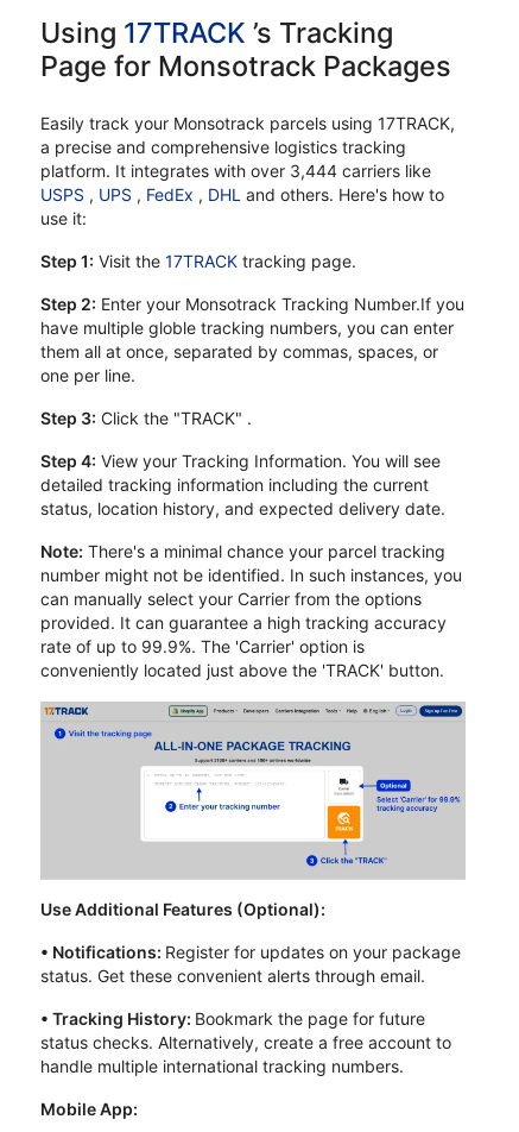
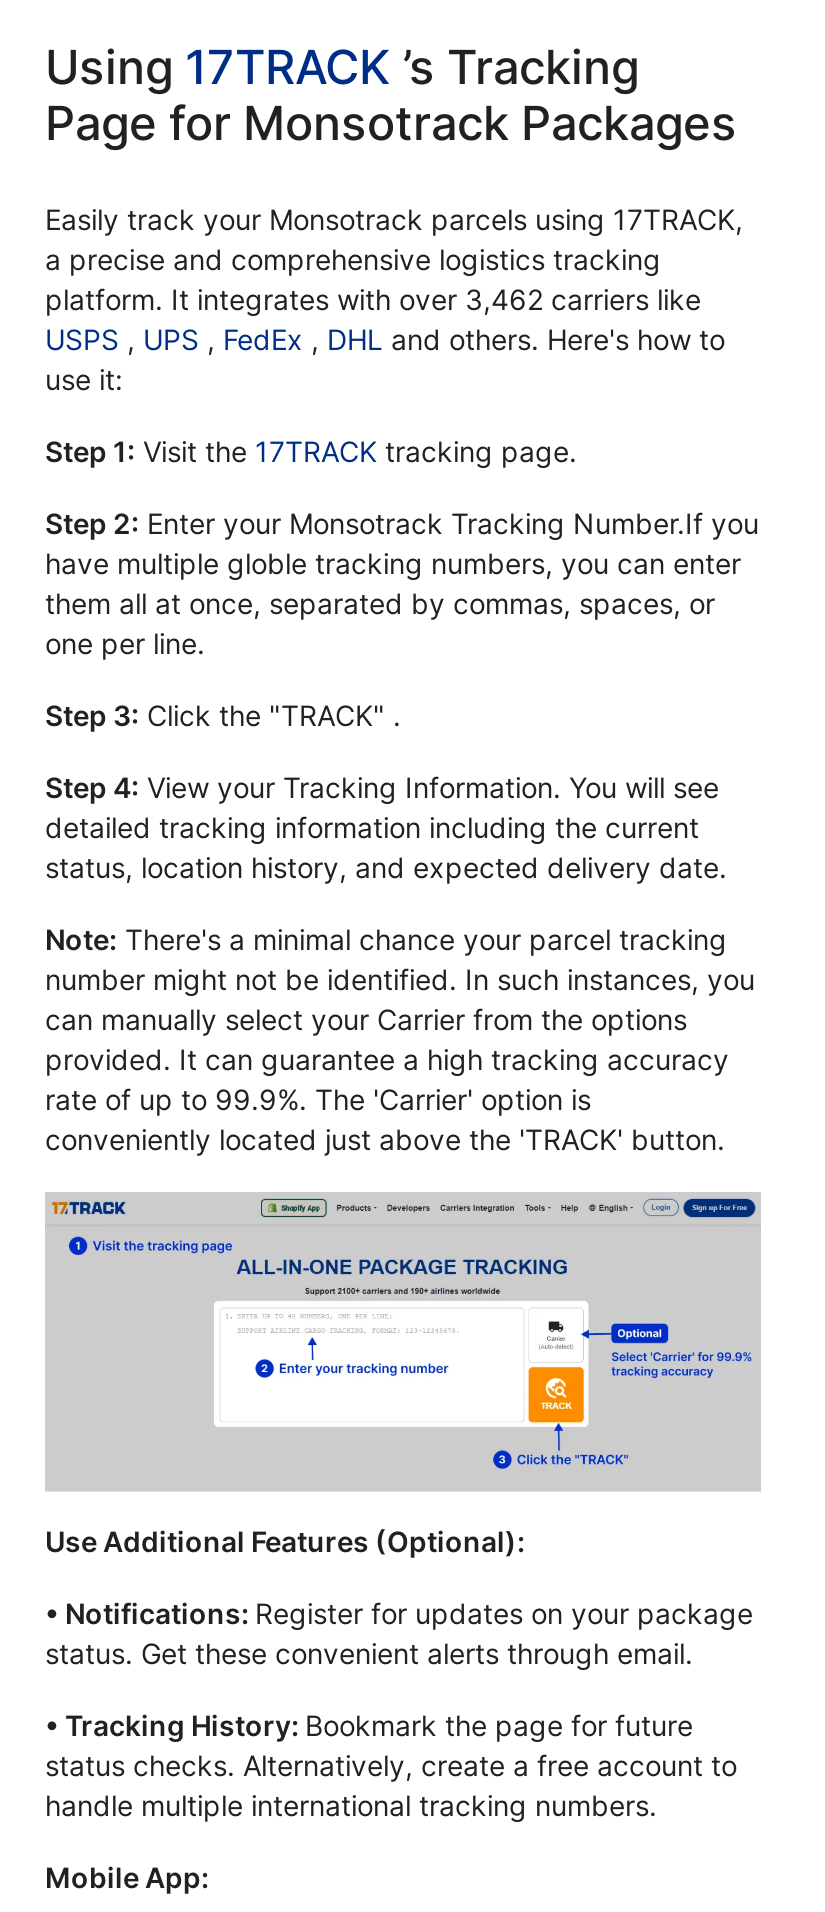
[40,161,431,181] platform. It integrates with over 3,444 carriers like -> [45,282,701,316] platform. It integrates with over 3,462 carriers like

